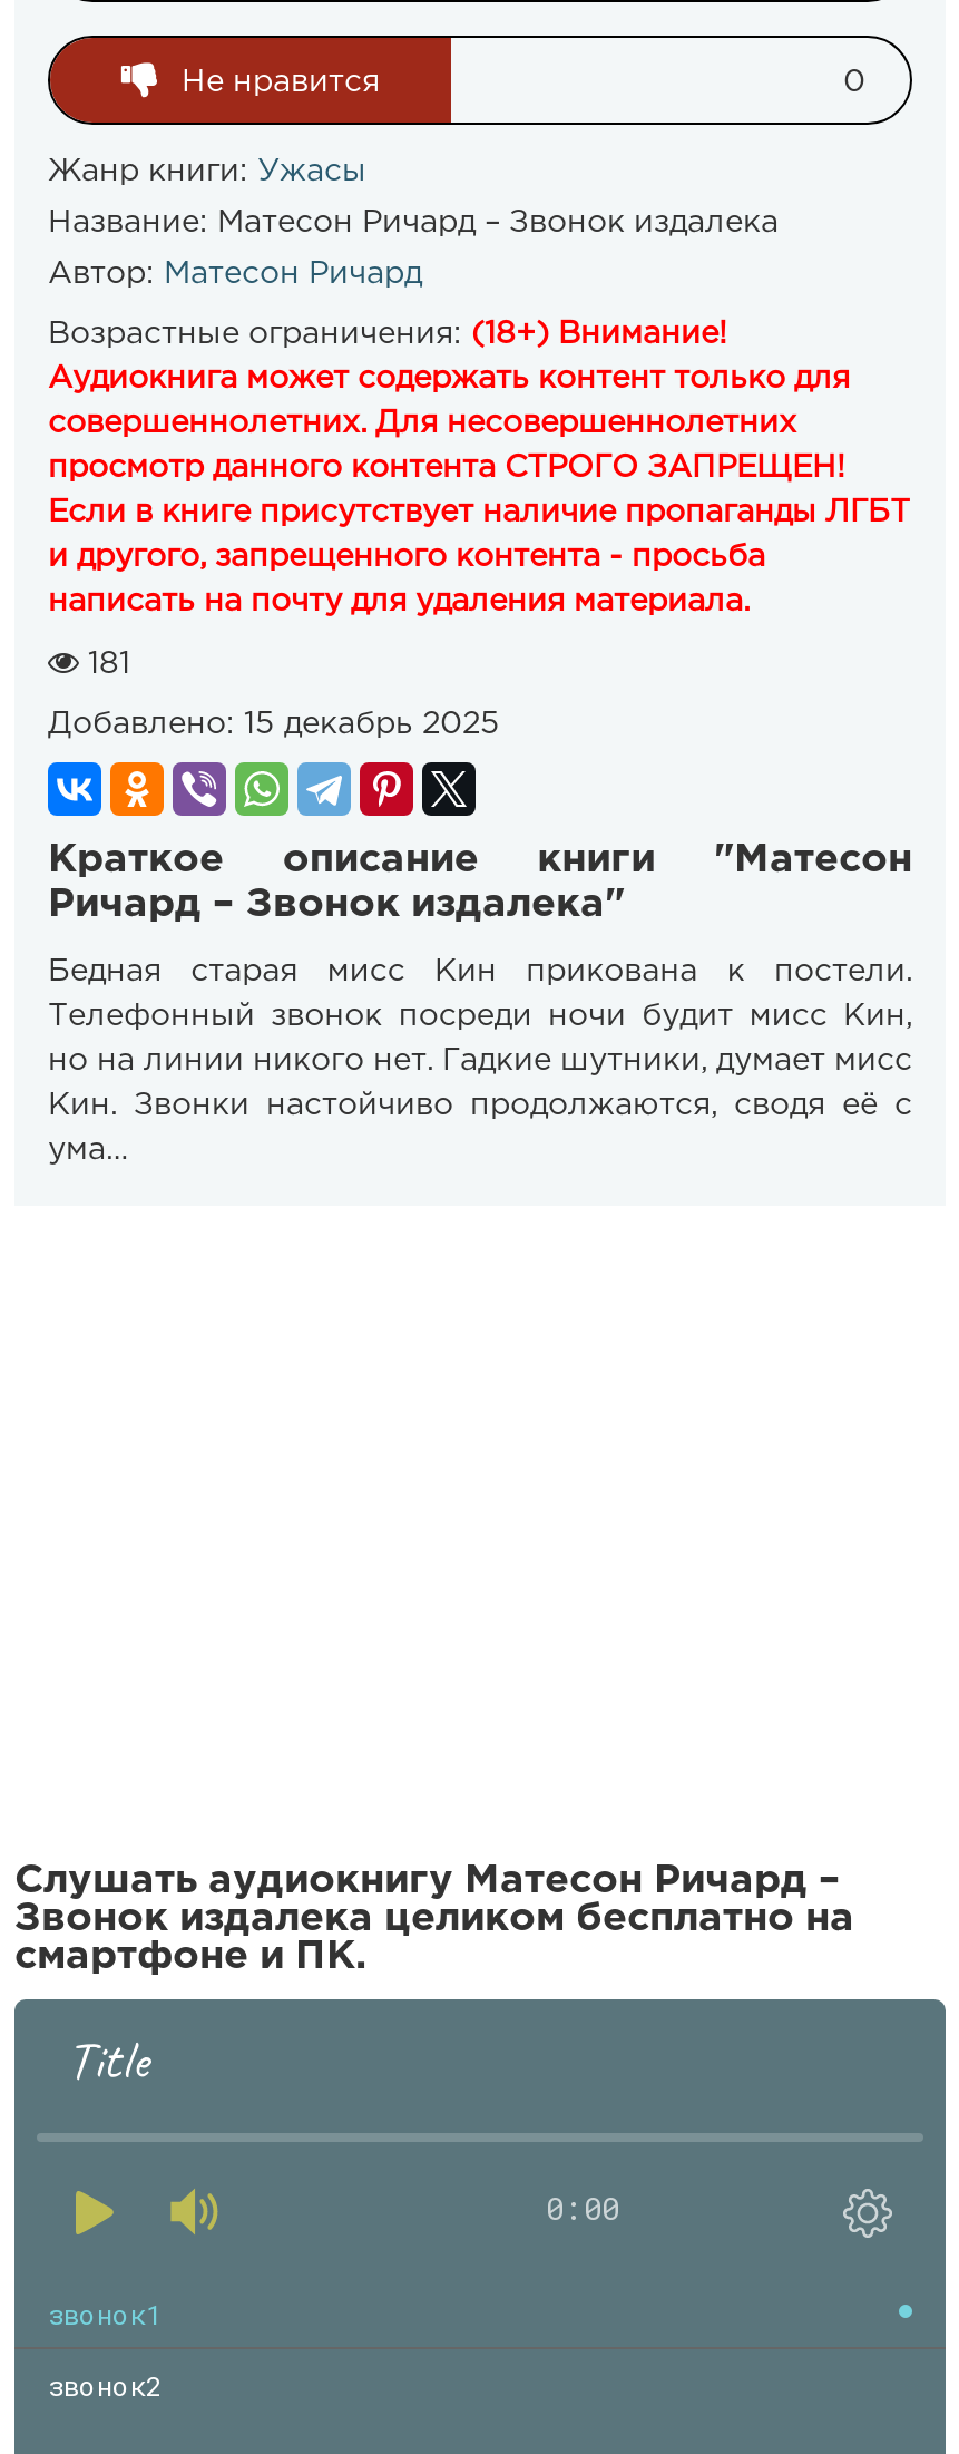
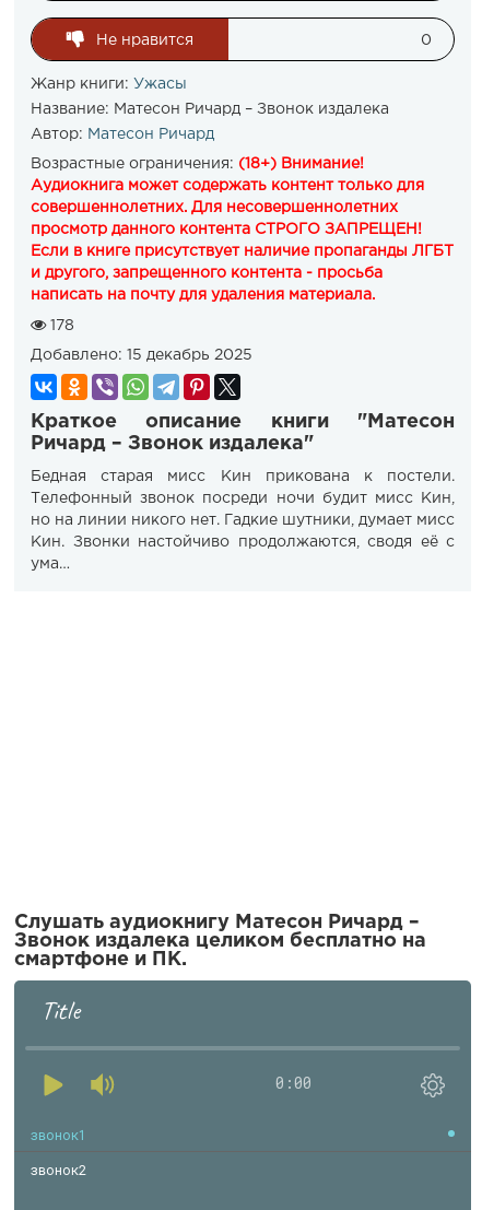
[79,651,130,678] 181 -> [46,319,74,332] 178

